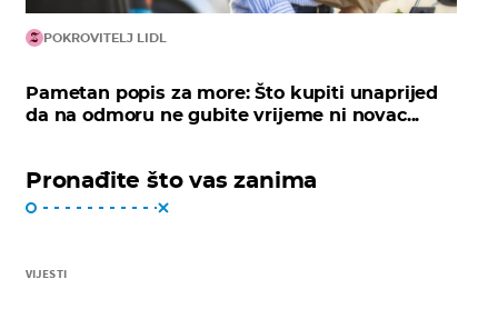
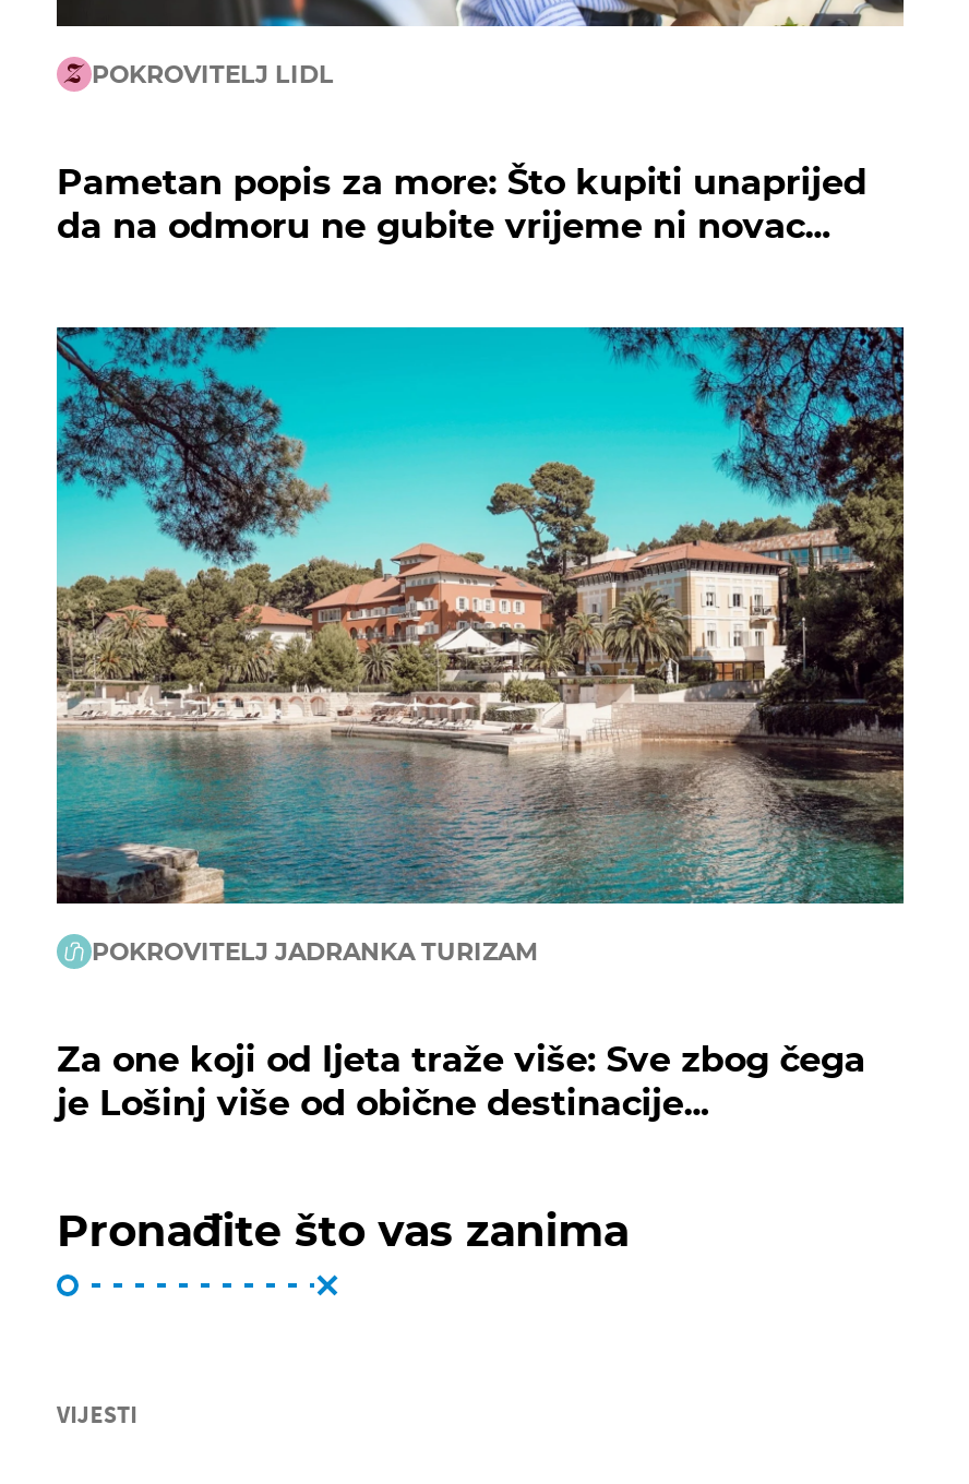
none -> [55,325,906,1123] [image] | POKROVITELJ JADRANKA TURIZAM | Za one koji od ljeta traže više: Sve zbog čega | je Lošinj više od obične destinacije...

